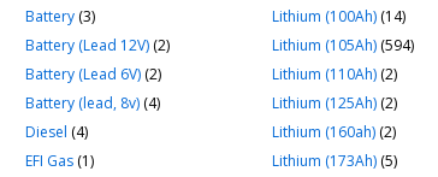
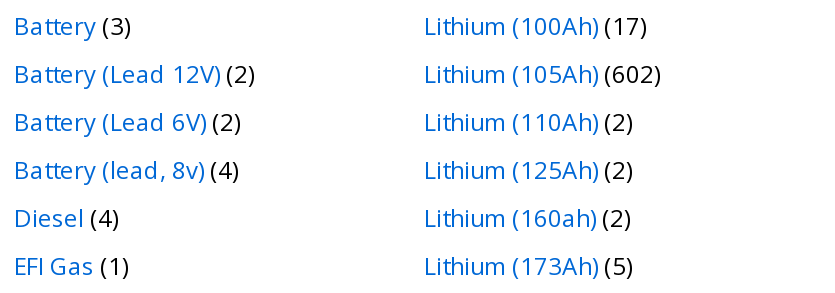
[272,6,406,26] Lithium (100Ah) (14) -> [424,9,646,43] Lithium (100Ah) (17)
[272,35,414,55] Lithium (105Ah) (594) -> [424,57,660,91] Lithium (105Ah) (602)

